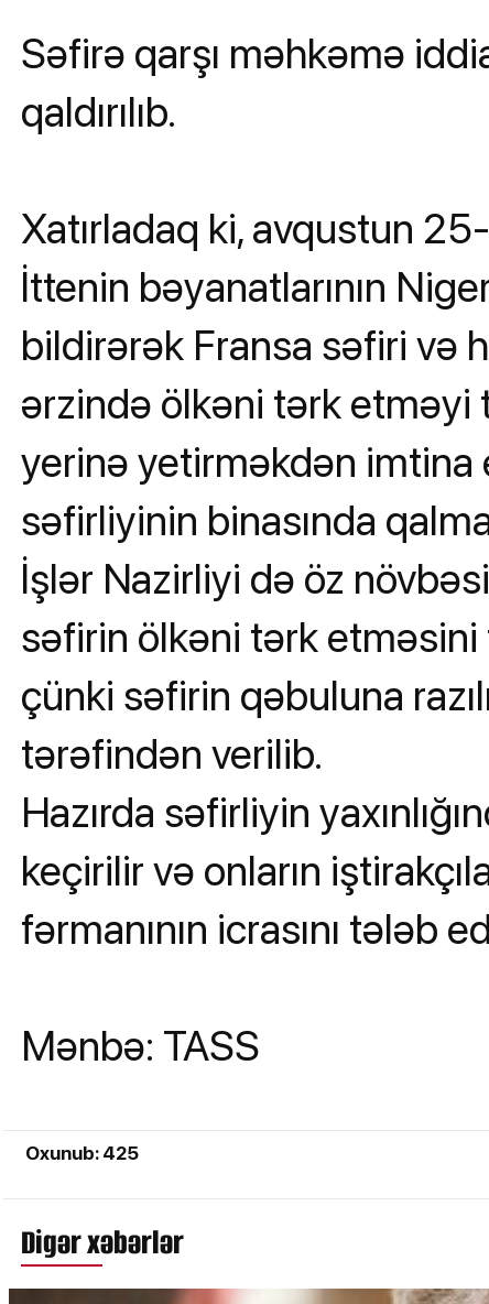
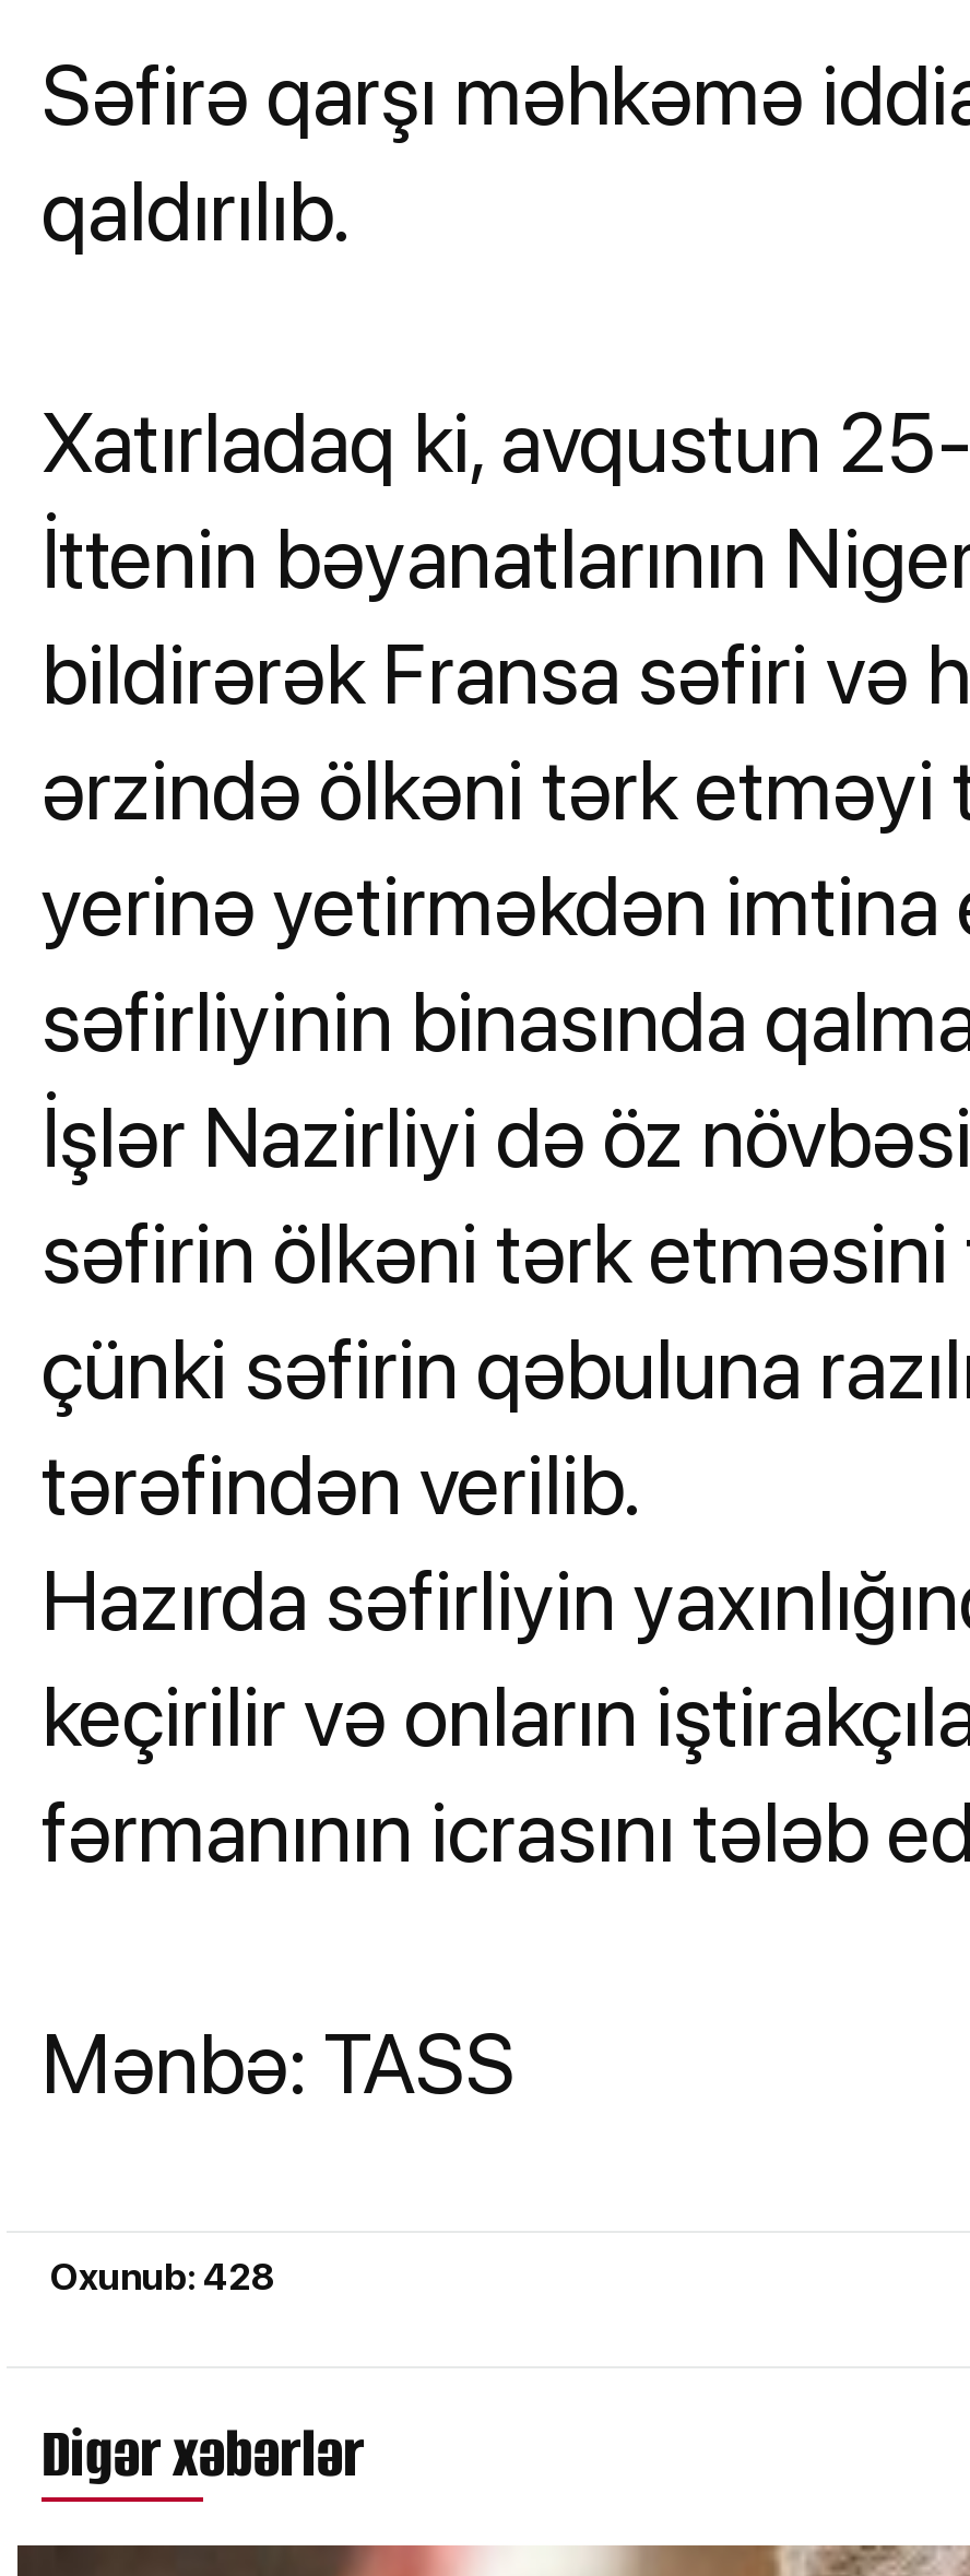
[25,1142,139,1164] Oxunub: 425 -> [50,2255,275,2299] Oxunub: 428

